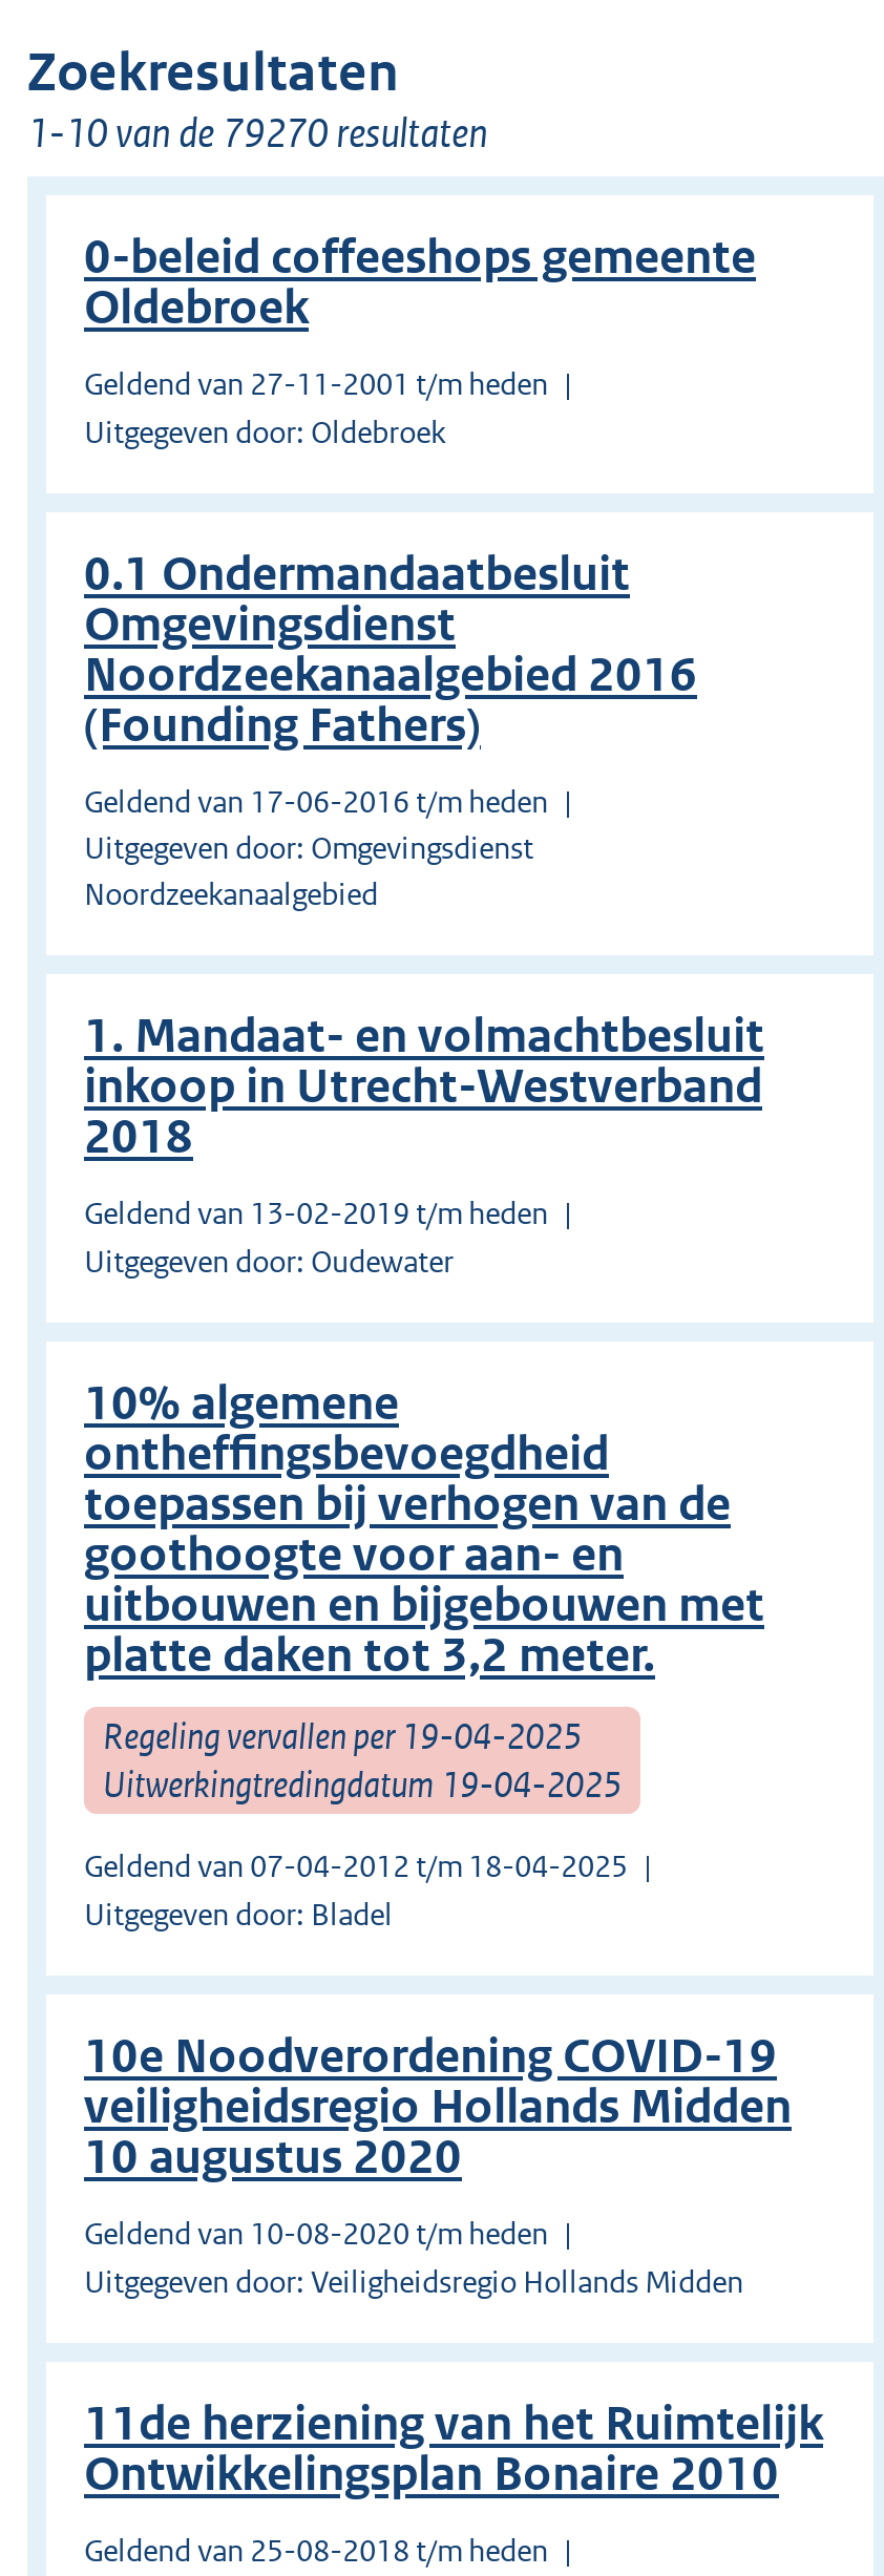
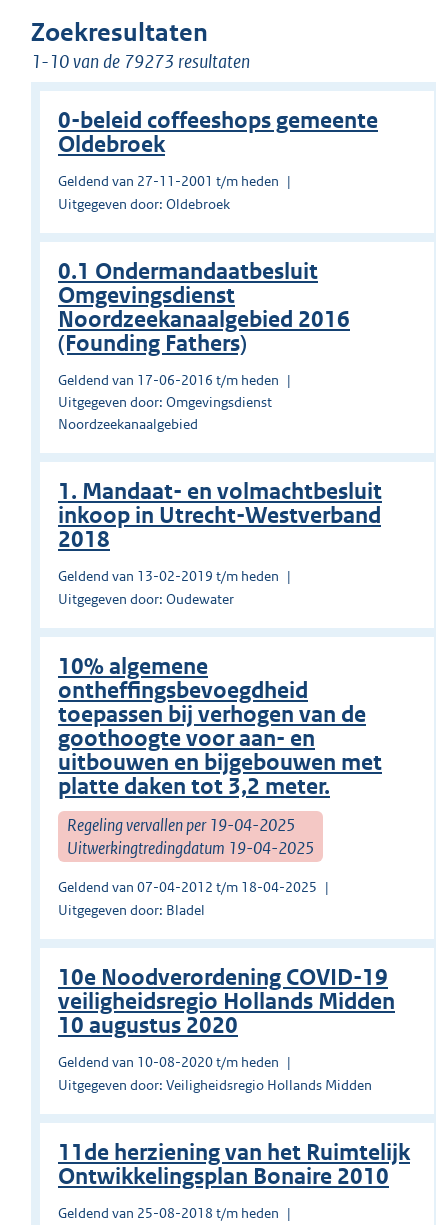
[27,109,487,157] 1-10 van de 79270 resultaten -> [31,50,250,73] 1-10 van de 79273 resultaten

